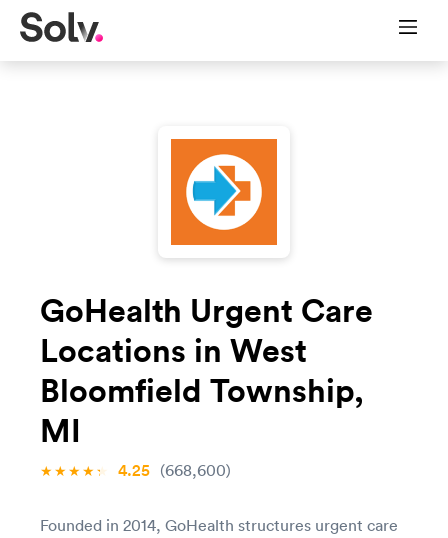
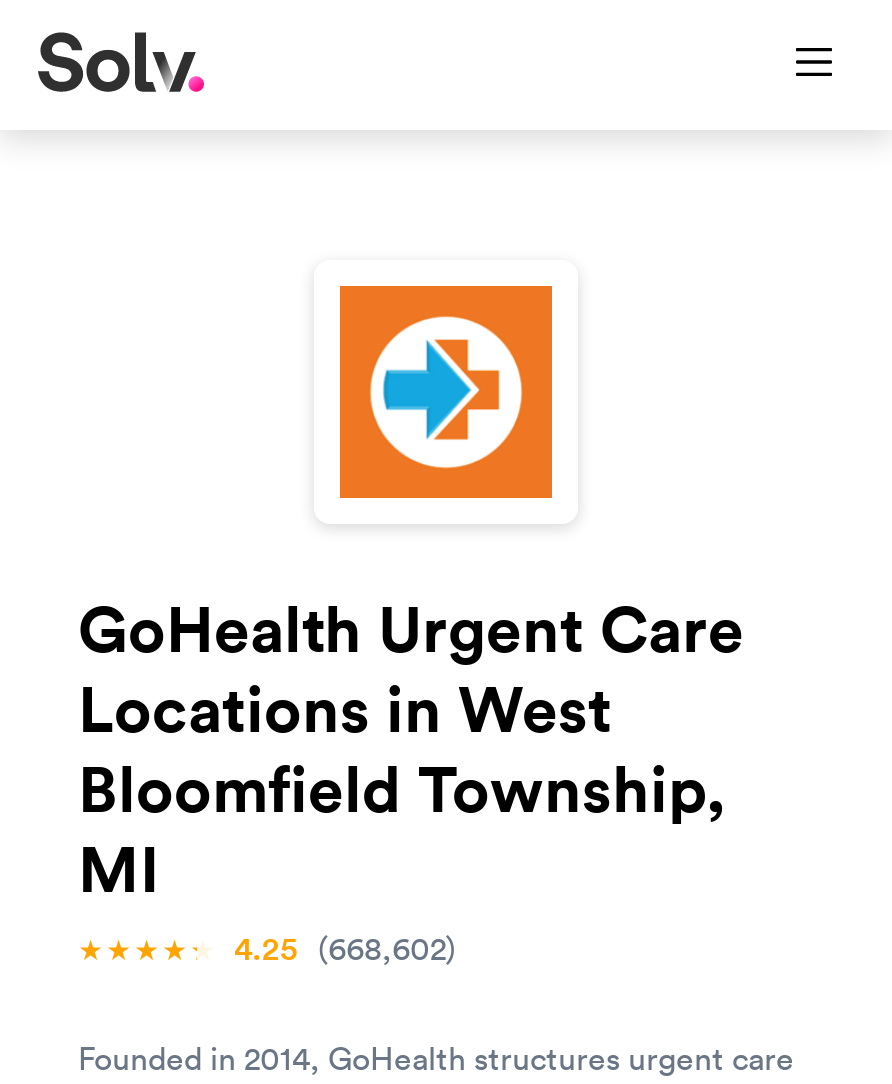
[118,460,231,481] 4.25 (668,600) -> [234,928,456,970] 4.25 (668,602)

